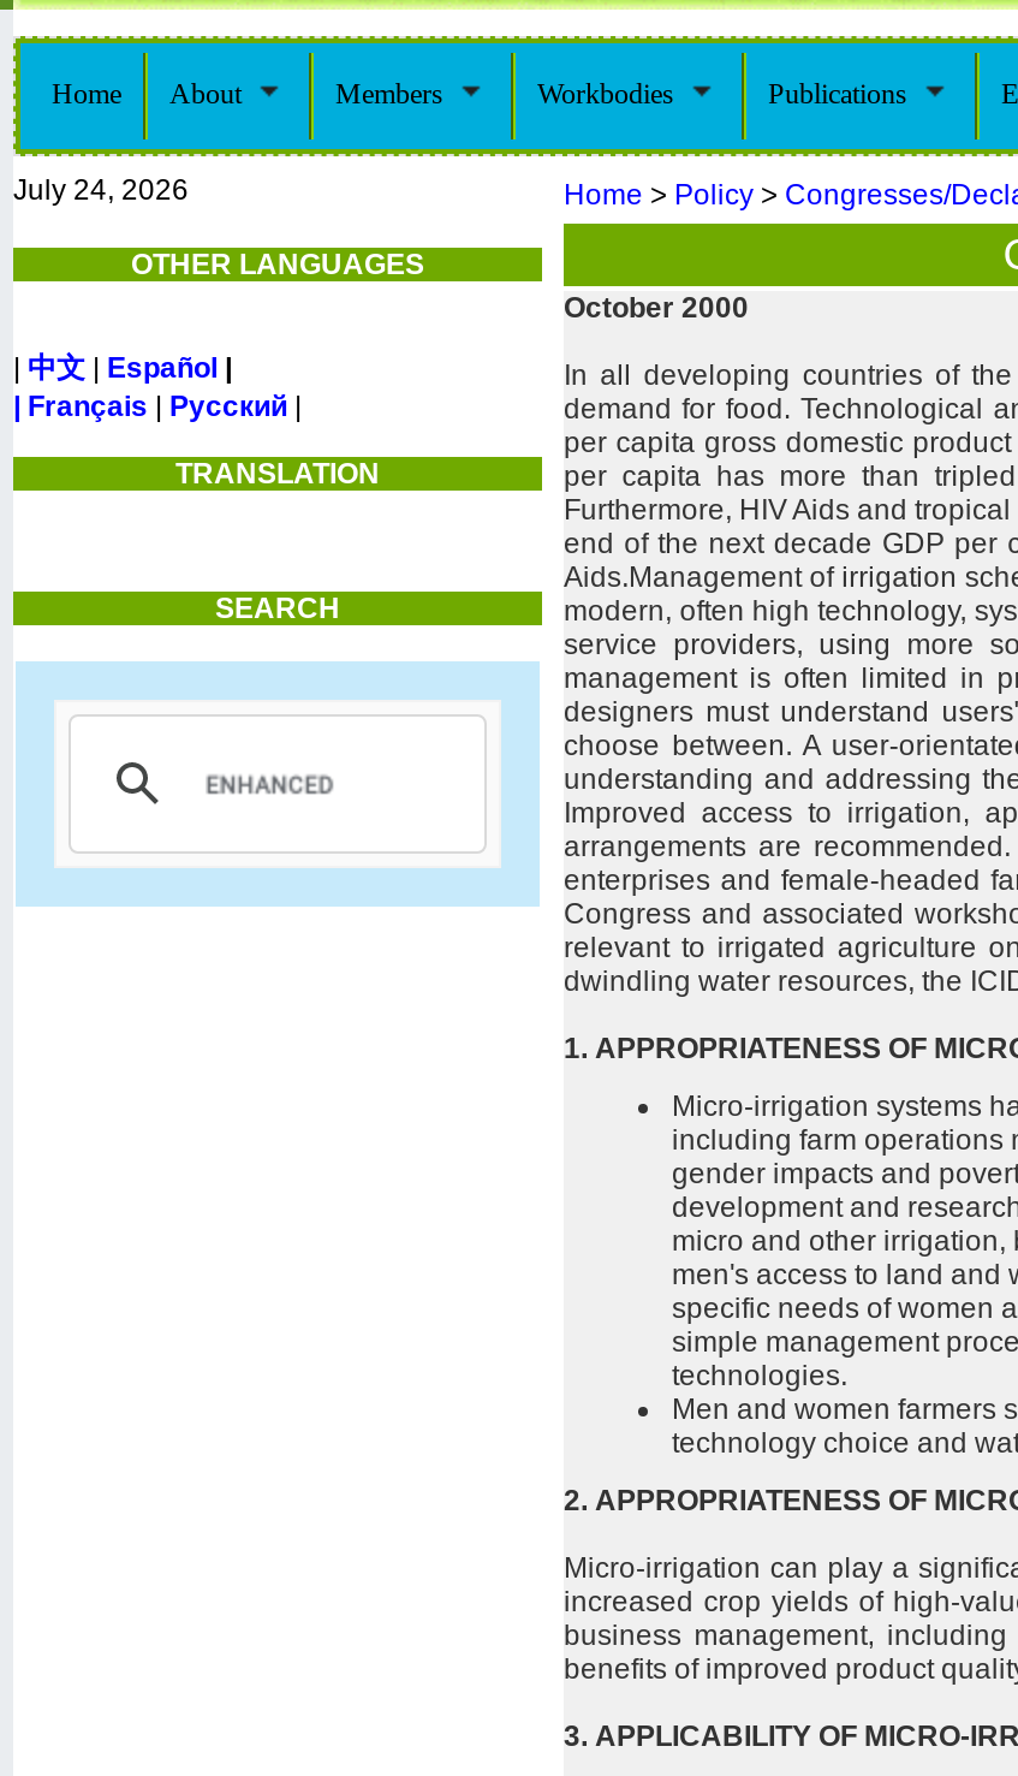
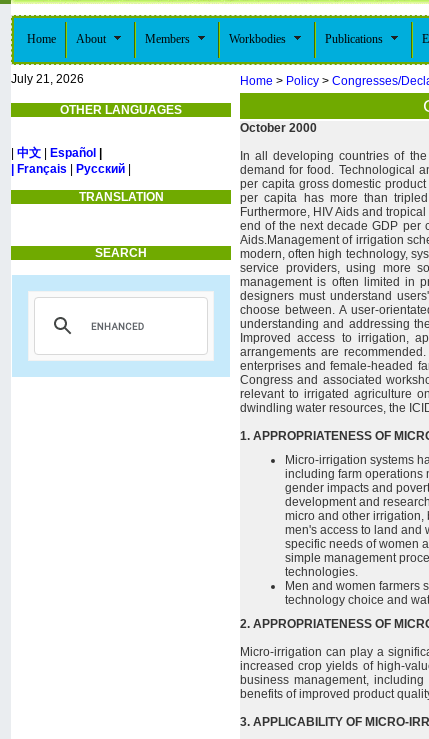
[13,173,189,207] July 24, 2026 -> [11,72,84,86] July 21, 2026

